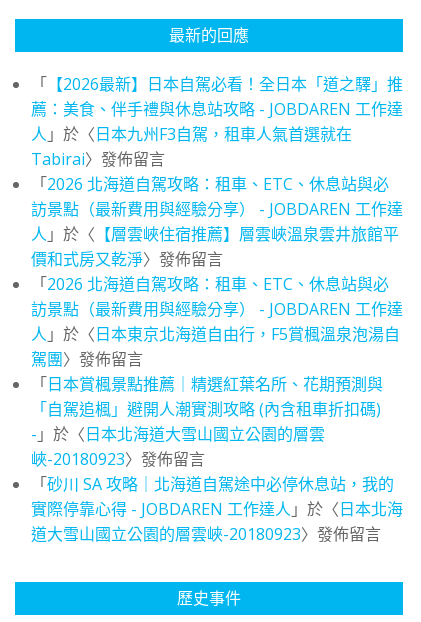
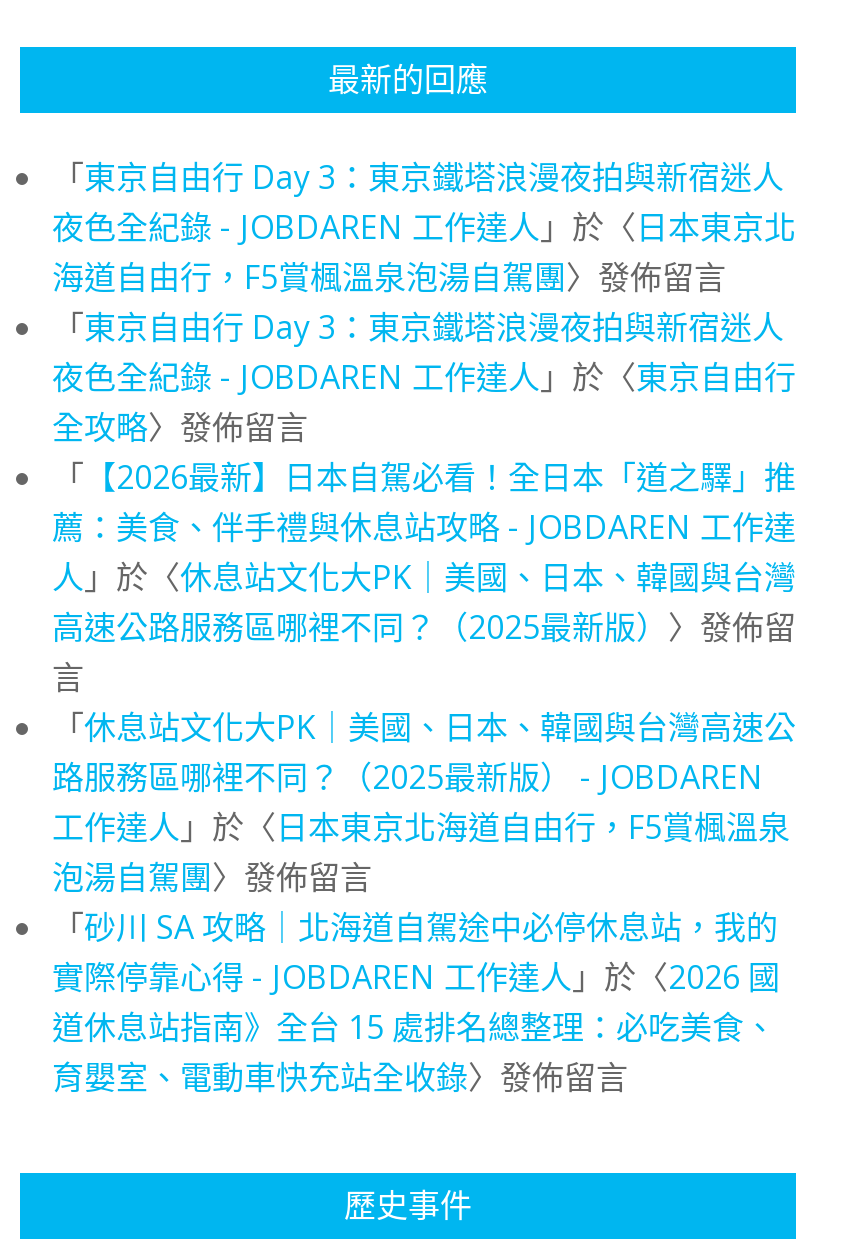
none -> [52,155,796,449] 「東京自由行 Day 3：東京鐵塔浪漫夜拍與新宿迷人 | 夜色全紀錄 - JOBDAREN 工作達人」於〈日本東京北 | 海道自由行，F5賞楓溫泉泡湯自駕團〉發佈留言 | 「東京自由行 Day 3：東京鐵塔浪漫夜拍與新宿迷人 | 夜色全紀錄 - JOBDAREN 工作達人」於〈東京自由行 | 全攻略〉發佈留言
moved [31,73,403,120] -> [52,455,796,549]: 「【2026最新】日本自駕必看！全日本「道之驛」推 | 薦：美食、伴手禮與休息站攻略 - JOBDAREN 工作達
[31,123,403,470] 人」於〈日本九州F3自駕，租車人氣首選就在 | Tabirai〉發佈留言 | 「2026 北海道自駕攻略：租車、ETC、休息站與必 | 訪景點（最新費用與經驗分享） - JOBDAREN 工作達 | 人」於〈【層雲峽住宿推薦】層雲峽溫泉雲井旅館平 | 價和式房又乾淨〉發佈留言 | 「2026 北海道自駕攻略：租車、ETC、休息站與必 | 訪景點（最新費用與經驗分享） - JOBDAREN 工作達 | 人」於〈日本東京北海道自由行，F5賞楓溫泉泡湯自 | 駕團〉發佈留言 | 「日本賞楓景點推薦｜精選紅葉名所、花期預測與 | 「自駕追楓」避開人潮實測攻略 (內含租車折扣碼) | -」於〈日本北海道大雪山國立公園的層雲 | 峽-20180923〉發佈留言 -> [52,555,796,899] 人」於〈休息站文化大PK｜美國、日本、韓國與台灣 | 高速公路服務區哪裡不同？（2025最新版）〉發佈留 | 言 | 「休息站文化大PK｜美國、日本、韓國與台灣高速公 | 路服務區哪裡不同？（2025最新版） - JOBDAREN | 工作達人」於〈日本東京北海道自由行，F5賞楓溫泉 | 泡湯自駕團〉發佈留言
moved [31,473,394,495] -> [52,905,778,949]: 「砂川 SA 攻略｜北海道自駕途中必停休息站，我的
[31,498,403,545] 實際停靠心得 - JOBDAREN 工作達人」於〈日本北海 | 道大雪山國立公園的層雲峽-20180923〉發佈留言 -> [52,955,780,1099] 實際停靠心得 - JOBDAREN 工作達人」於〈2026 國 | 道休息站指南》全台 15 處排名總整理：必吃美食、 | 育嬰室、電動車快充站全收錄〉發佈留言

